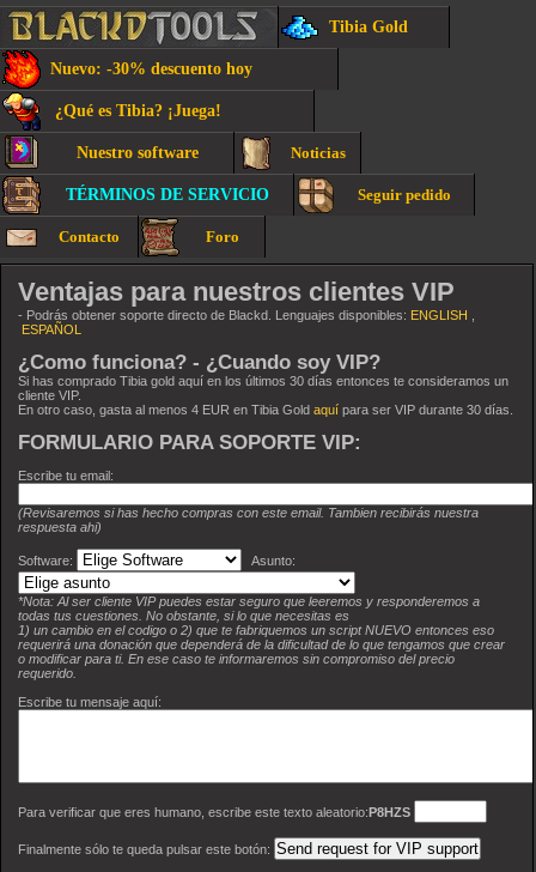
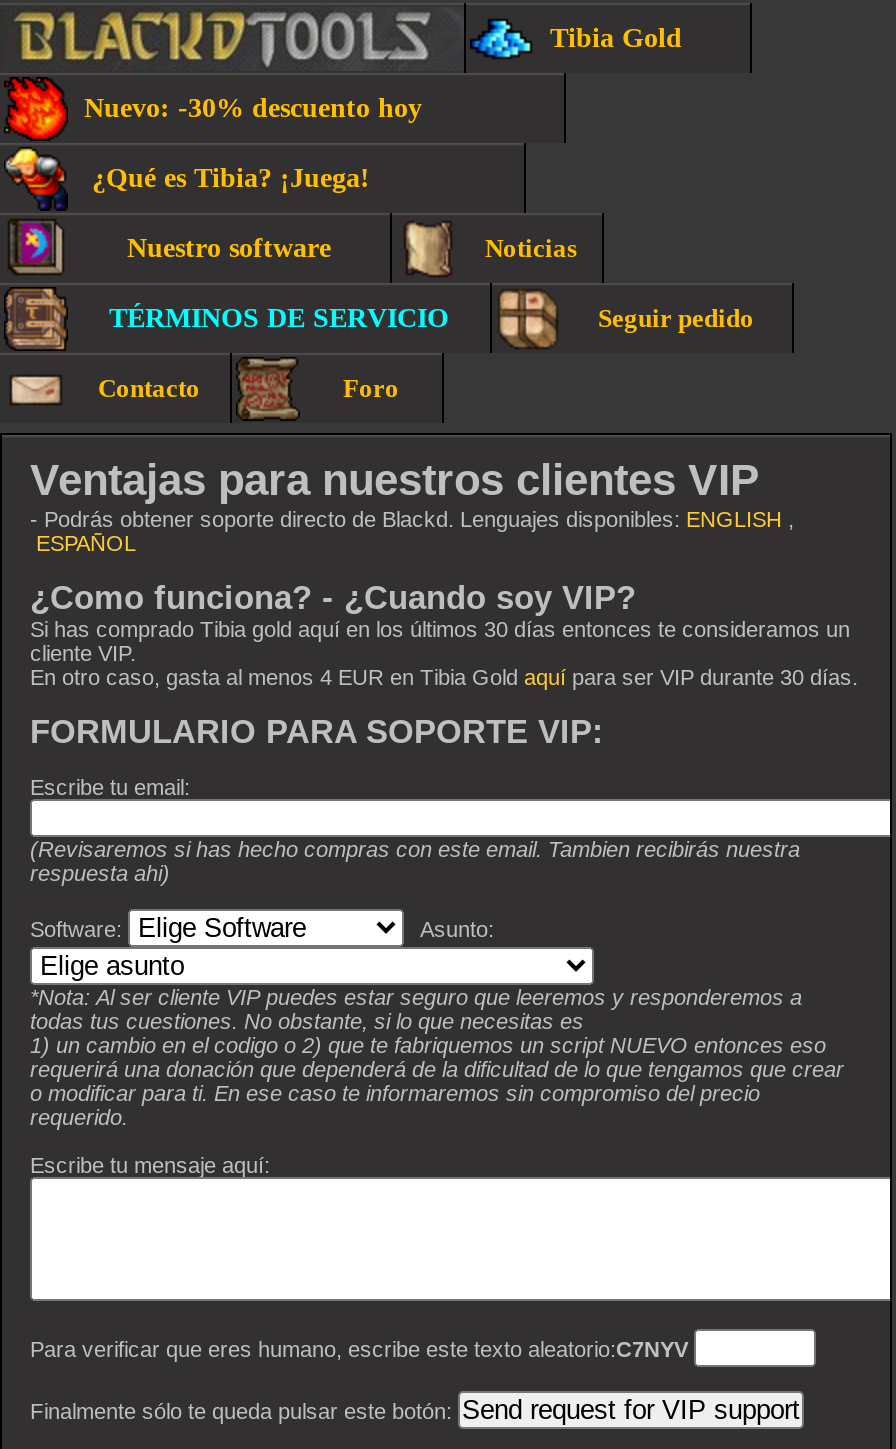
[18,805,410,819] Para verificar que eres humano, escribe este texto aleatorio:P8HZS -> [30,1337,688,1361] Para verificar que eres humano, escribe este texto aleatorio:C7NYV

